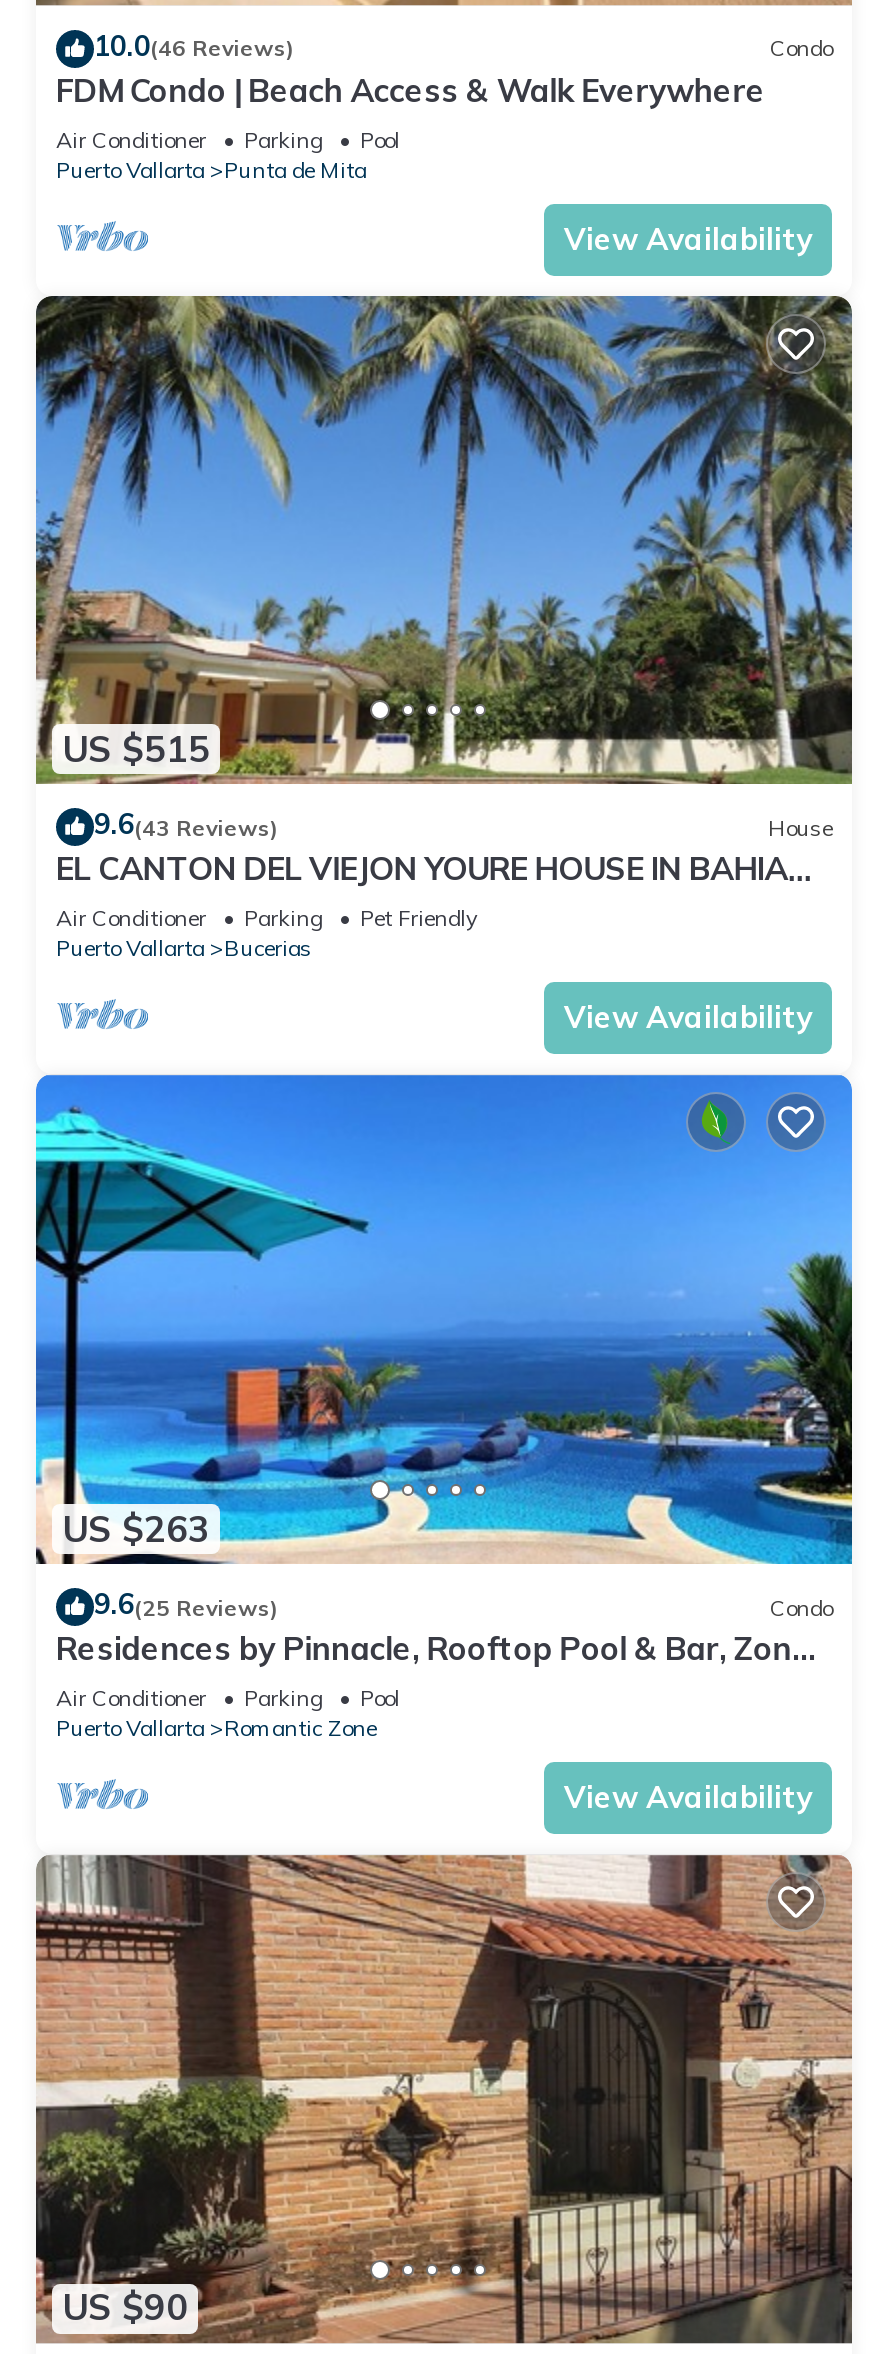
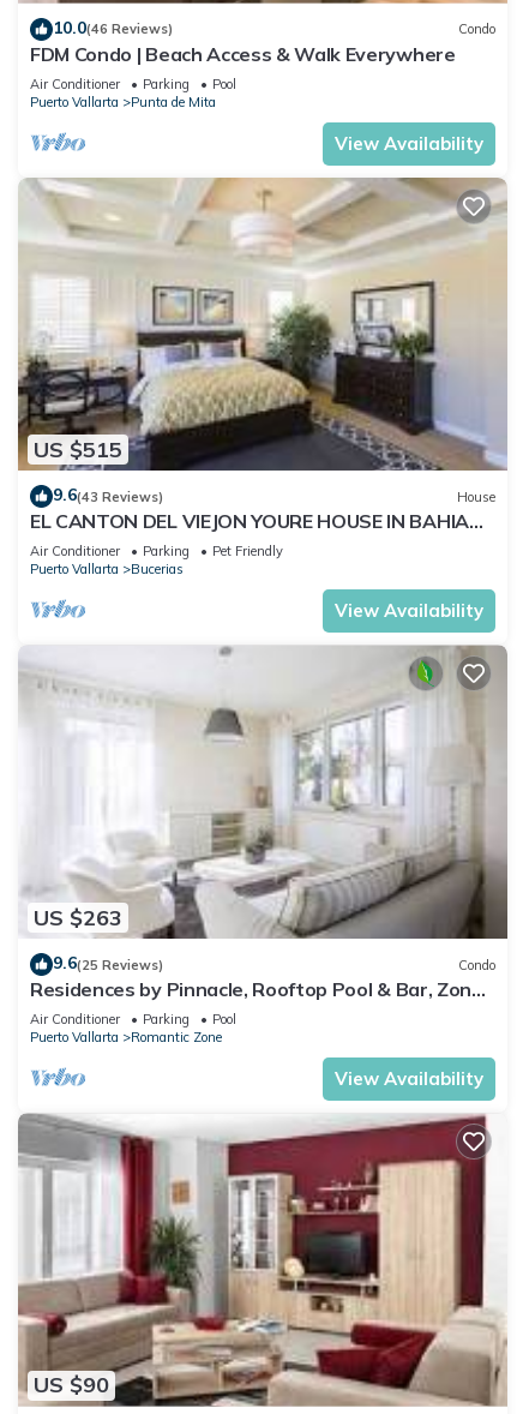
[34,294,854,786] [image] -> [17,176,507,472] [image]
[34,1074,854,1566] [image] -> [18,645,509,940] [image]
[34,1852,854,2344] [image] -> [18,1113,507,1407] [image]

